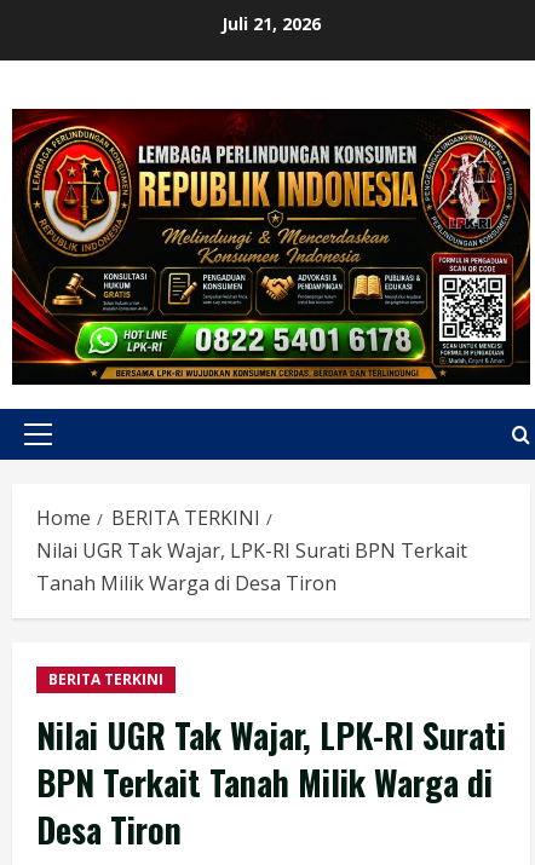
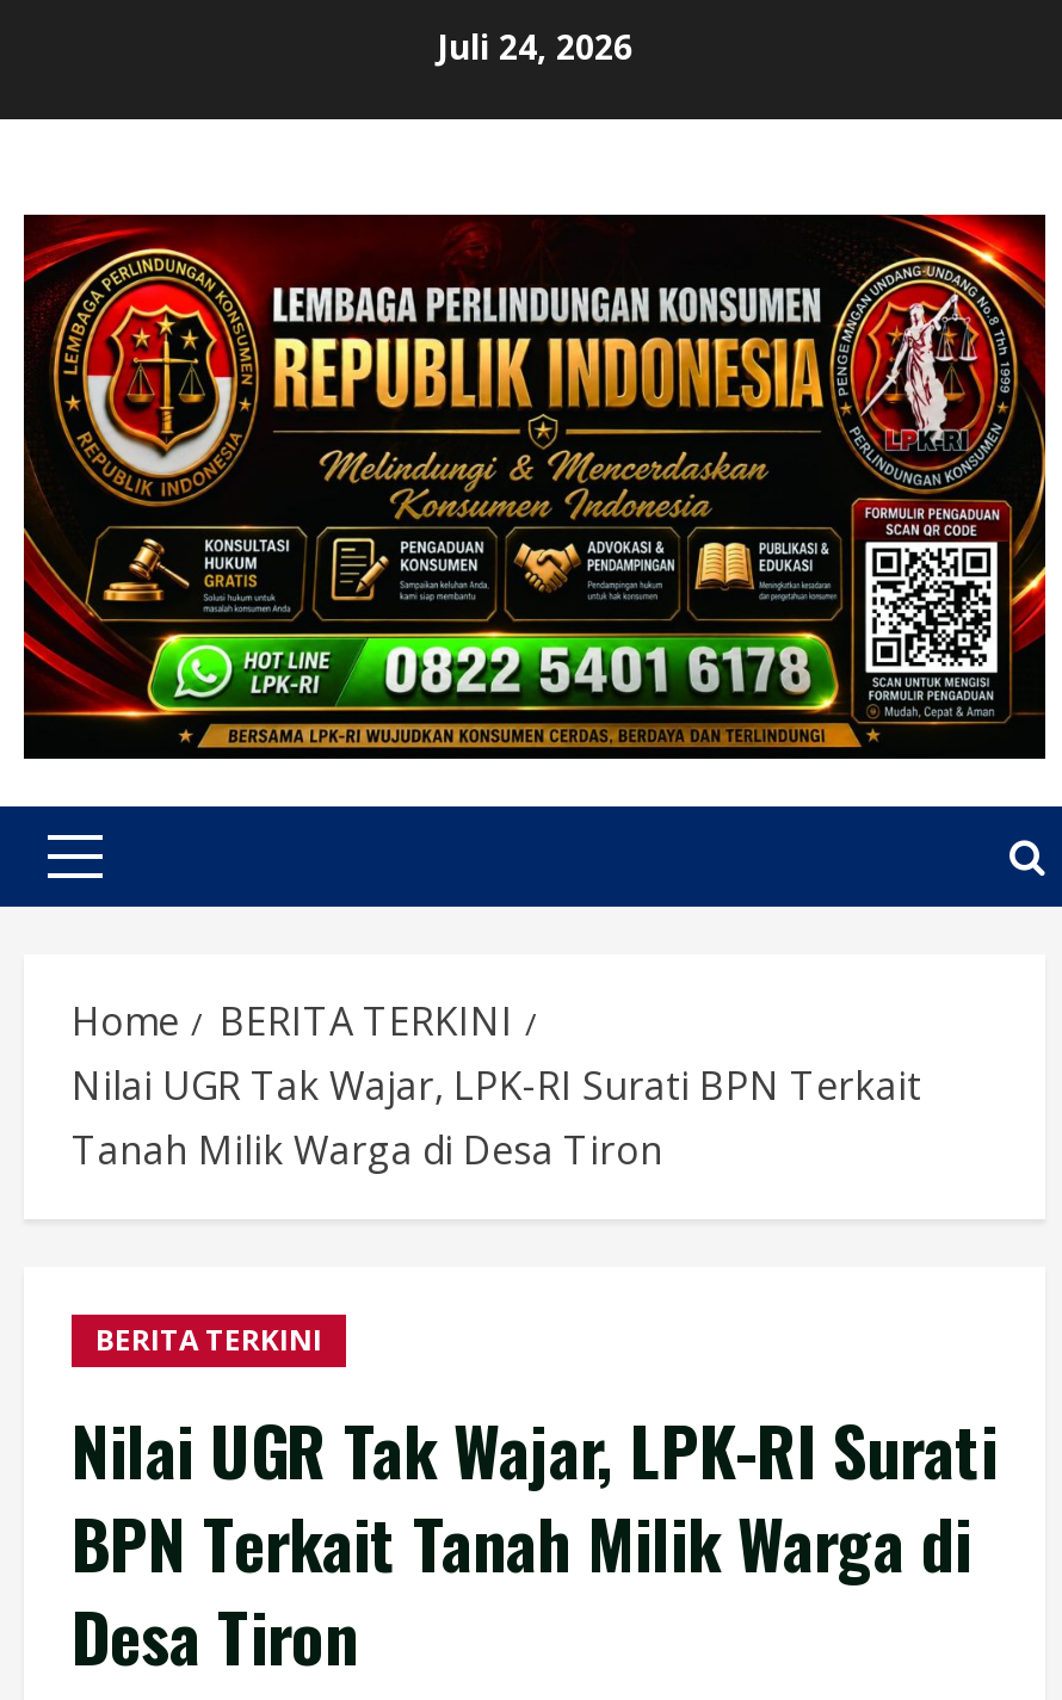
[222,12,321,35] Juli 21, 2026 -> [437,23,632,69] Juli 24, 2026

